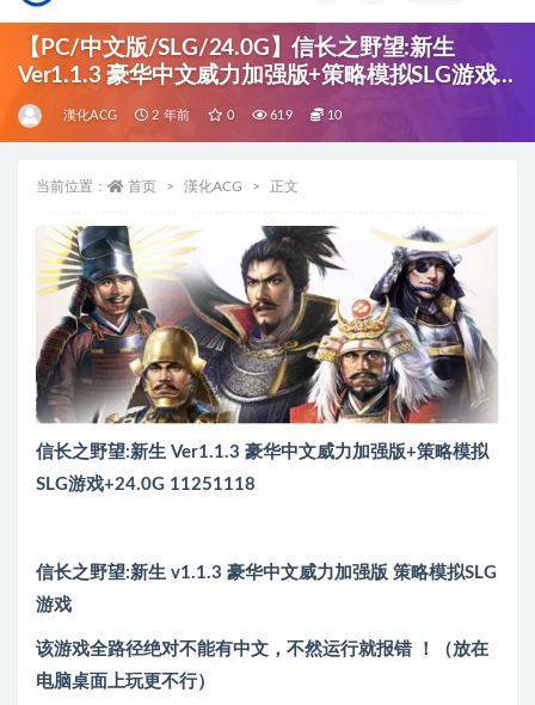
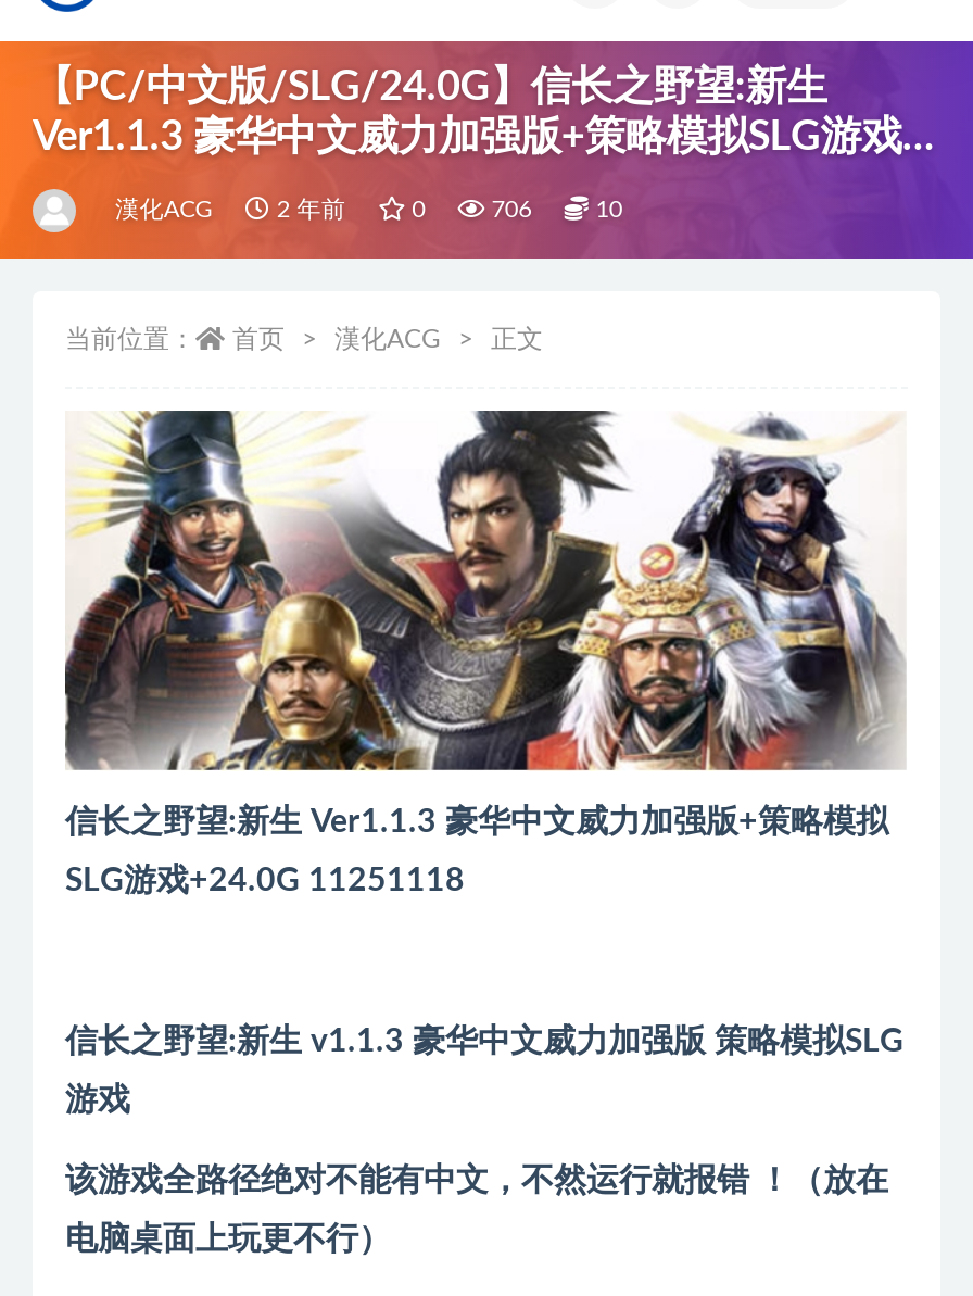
[266,109,292,122] 619 -> [484,198,532,222] 706

